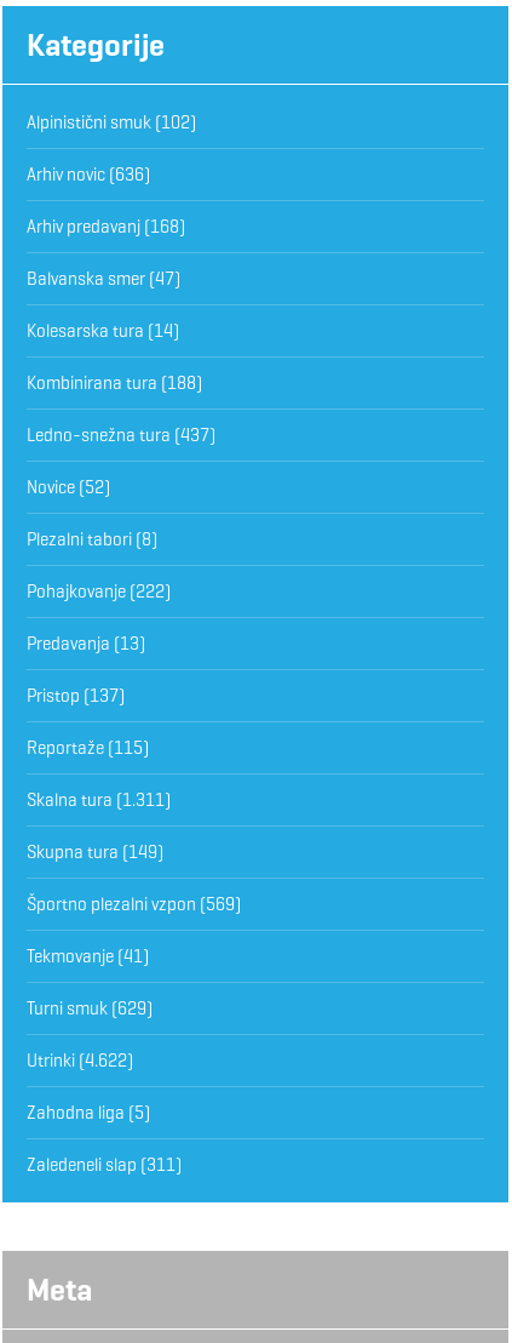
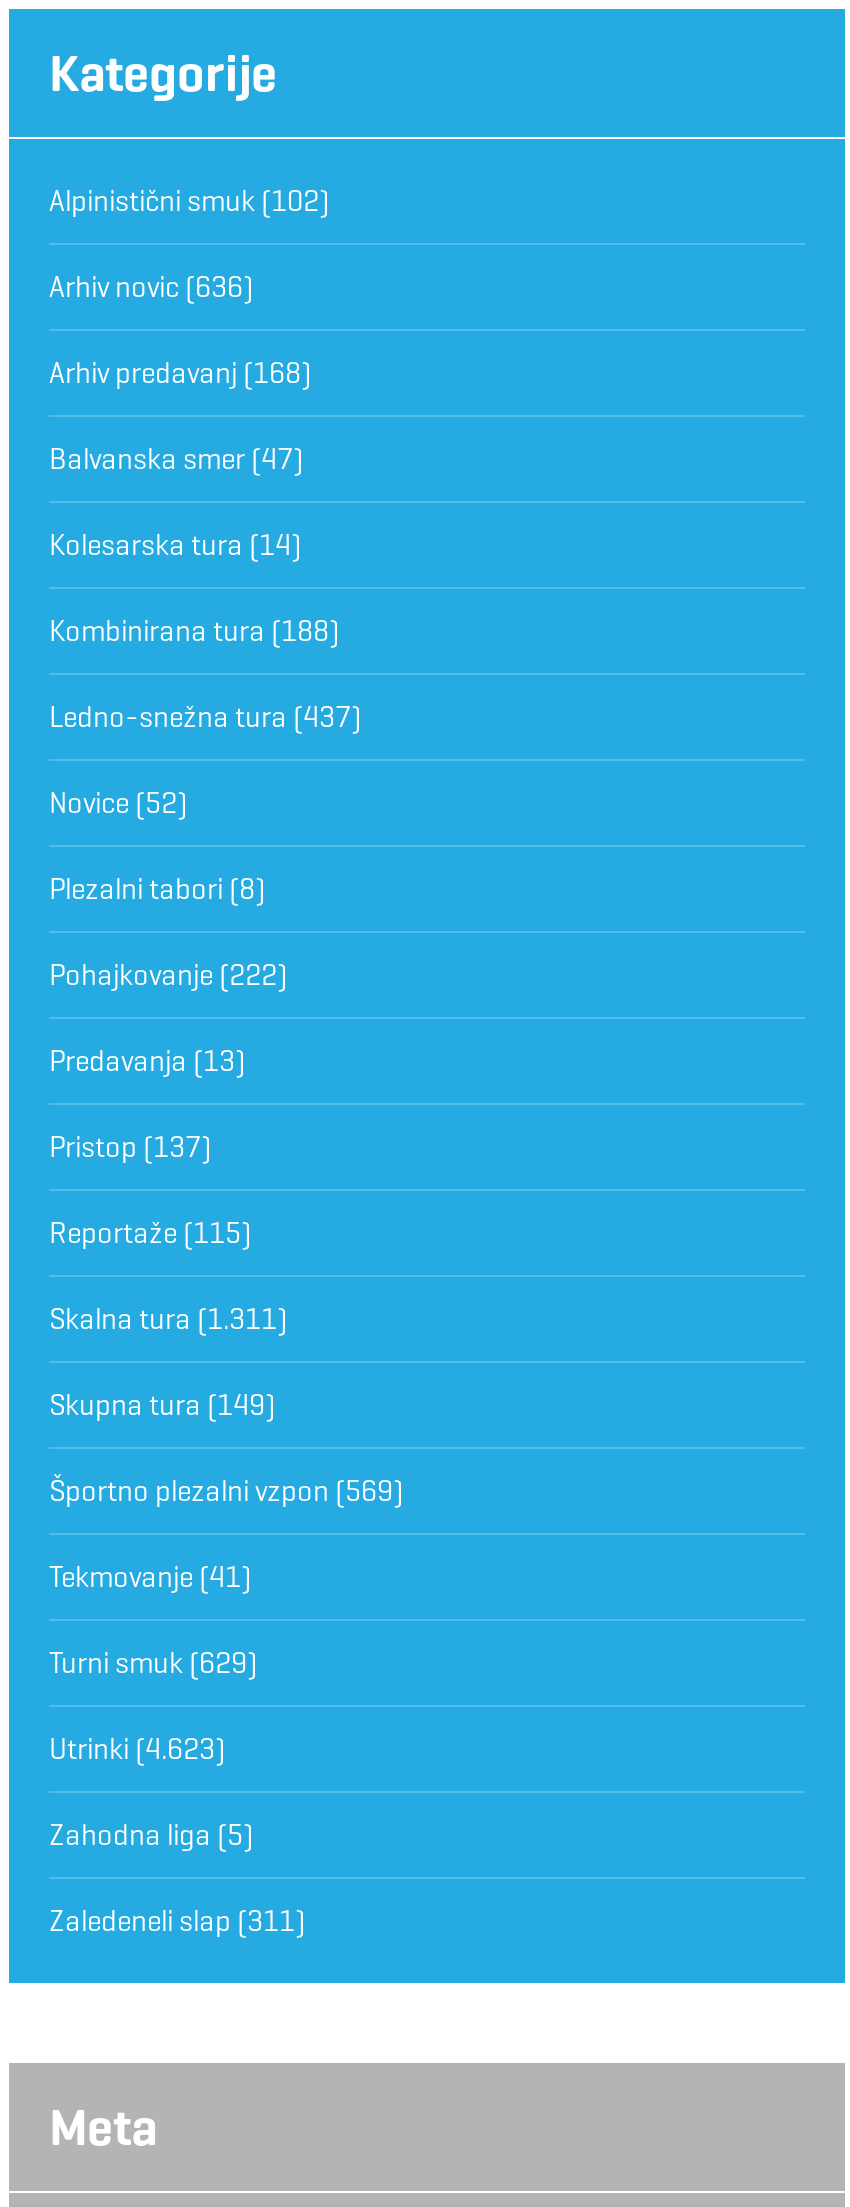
[27,1049,133,1071] Utrinki (4.622) -> [49,1730,225,1766] Utrinki (4.623)

